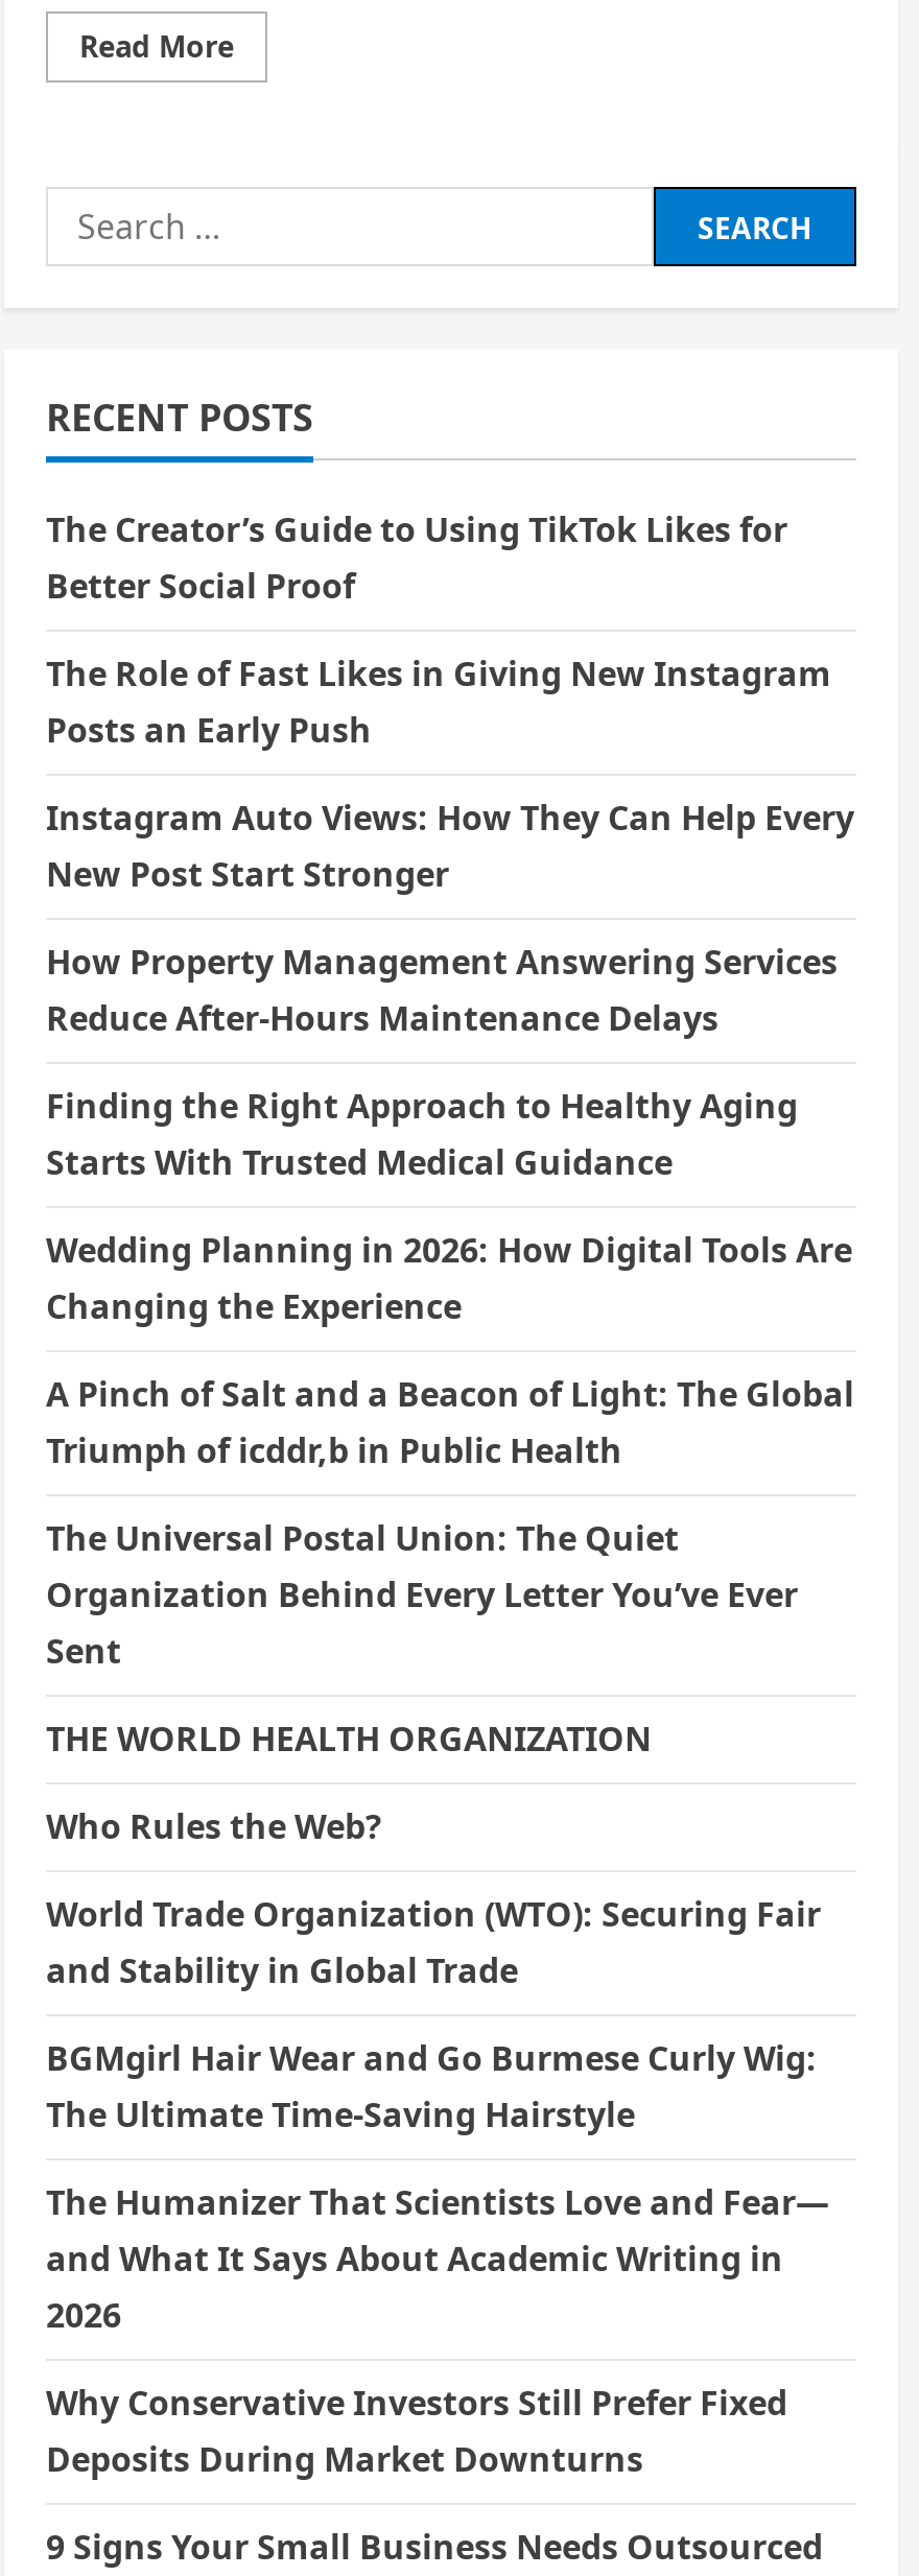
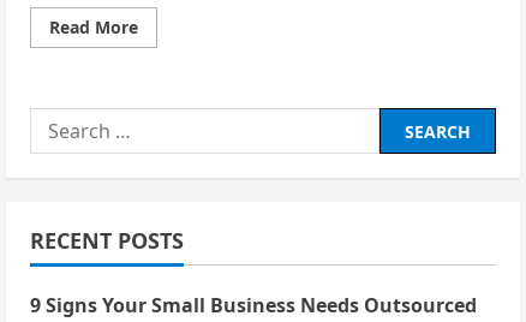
[46,507,854,2482] The Creator’s Guide to Using TikTok Likes for | Better Social Proof | The Role of Fast Likes in Giving New Instagram | Posts an Early Push | Instagram Auto Views: How They Can Help Every | New Post Start Stronger | How Property Management Answering Services | Reduce After-Hours Maintenance Delays | Finding the Right Approach to Healthy Aging | Starts With Trusted Medical Guidance | Wedding Planning in 2026: How Digital Tools Are | Changing the Experience | A Pinch of Salt and a Beacon of Light: The Global | Triumph of icddr,b in Public Health | The Universal Postal Union: The Quiet | Organization Behind Every Letter You’ve Ever | Sent | THE WORLD HEALTH ORGANIZATION | Who Rules the Web? | World Trade Organization (WTO): Securing Fair | and Stability in Global Trade | BGMgirl Hair Wear and Go Burmese Curly Wig: | The Ultimate Time-Saving Hairstyle | The Humanizer That Scientists Love and Fear— | and What It Says About Academic Writing in | 2026 | Why Conservative Investors Still Prefer Fixed | Deposits During Market Downturns -> none

